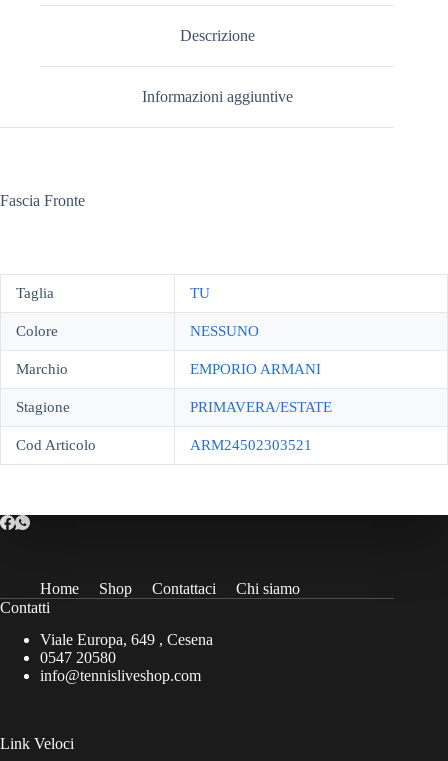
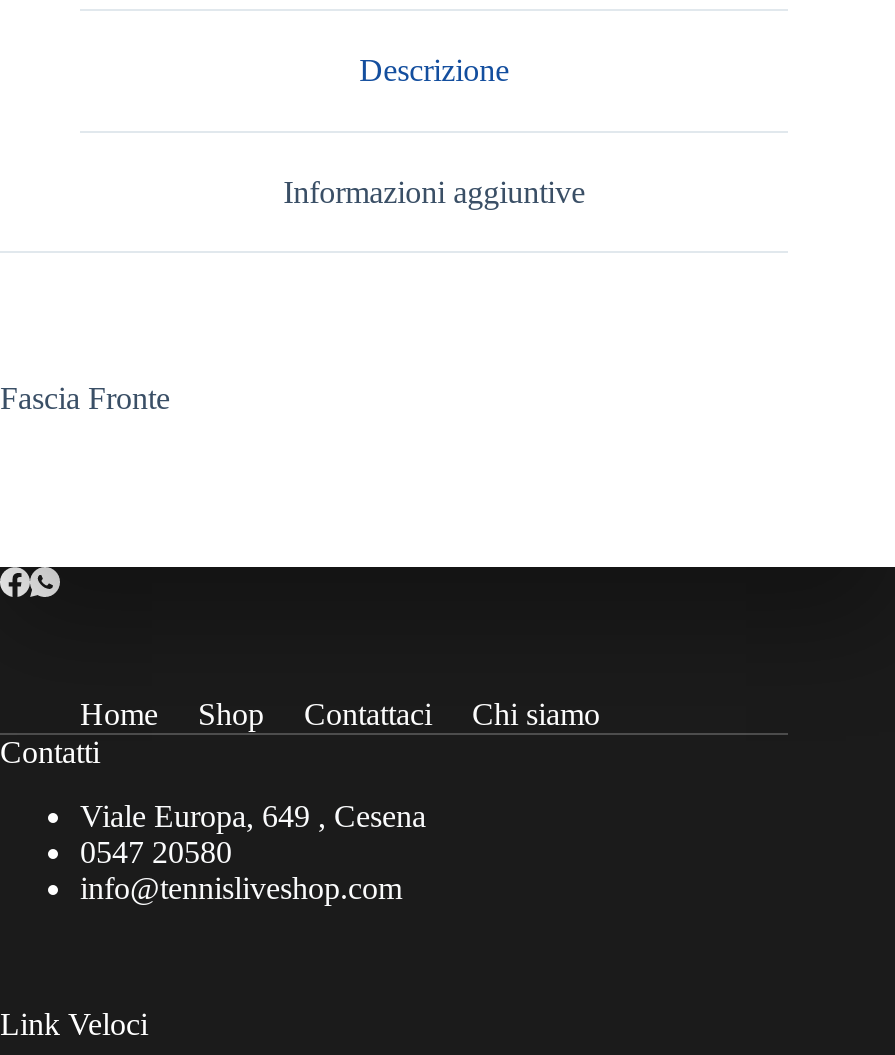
[16,284,332,452] Taglia | TU | Colore | NESSUNO | Marchio | EMPORIO ARMANI | Stagione | PRIMAVERA/ESTATE | Cod Articolo | ARM24502303521 -> none

